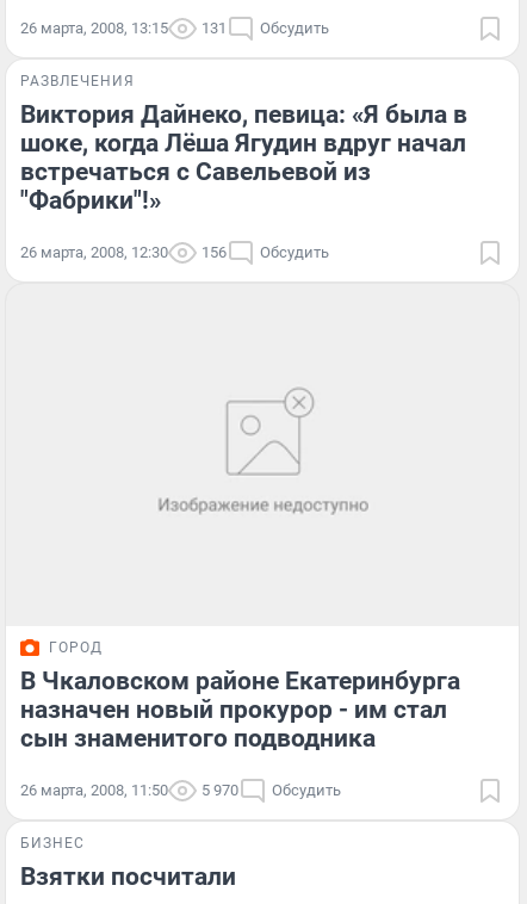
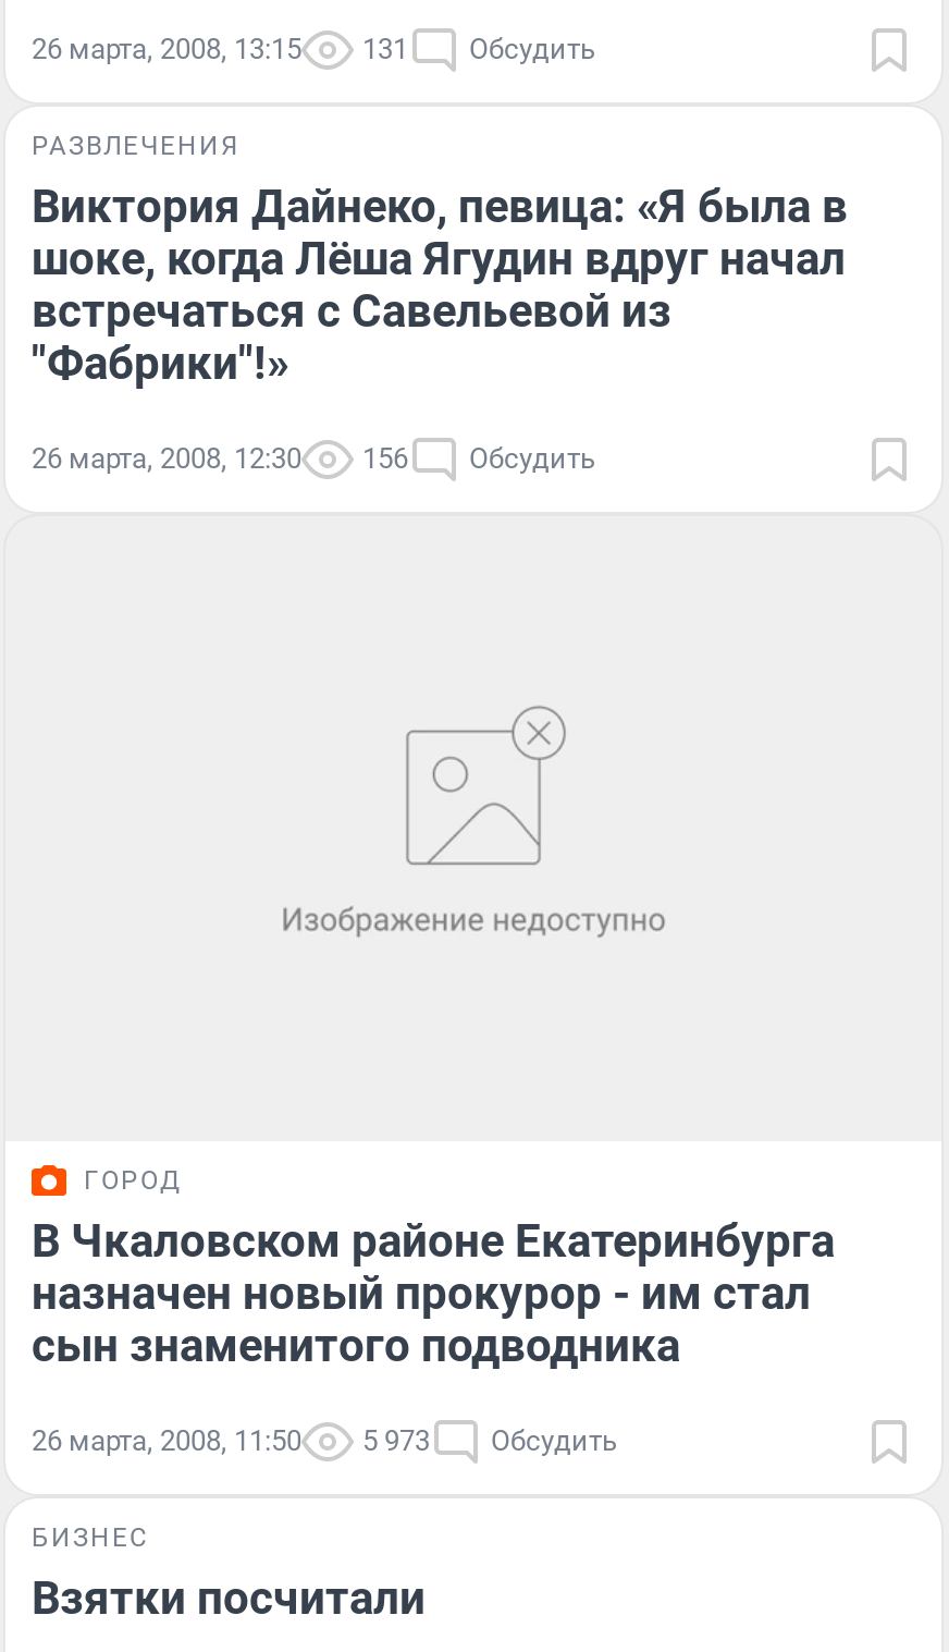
[20,781,341,799] 26 марта, 2008, 11:50 5 970 Обсудить -> [32,1424,617,1456] 26 марта, 2008, 11:50 5 973 Обсудить

